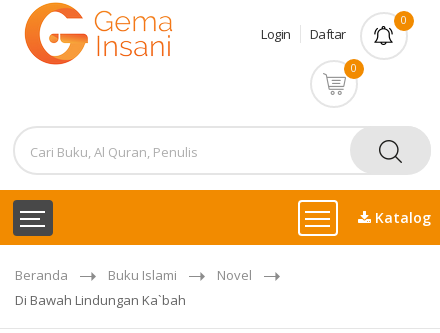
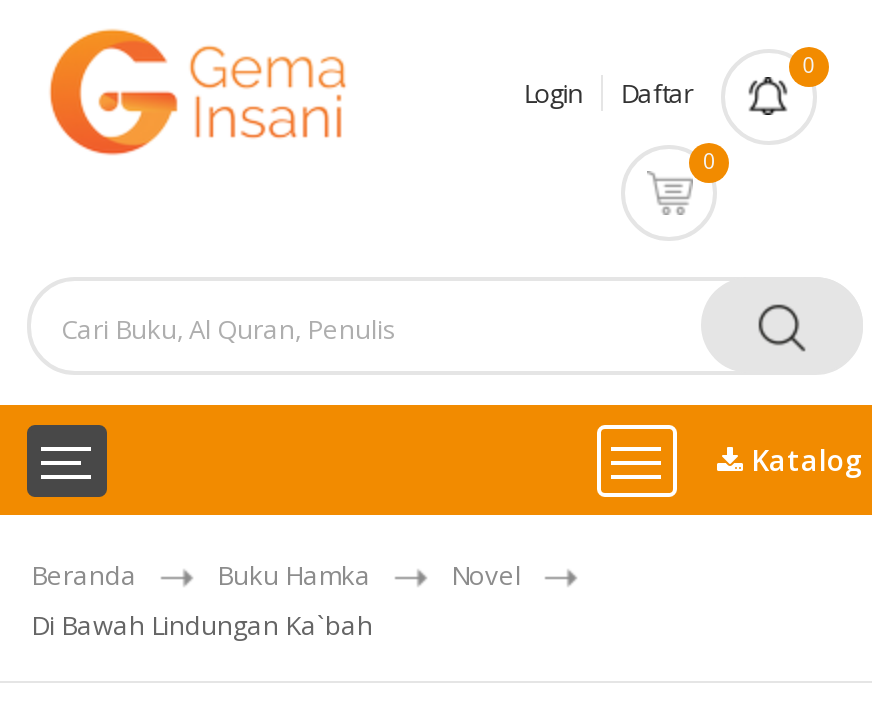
[108,265,177,283] Buku Islami -> [217,556,371,592] Buku Hamka

